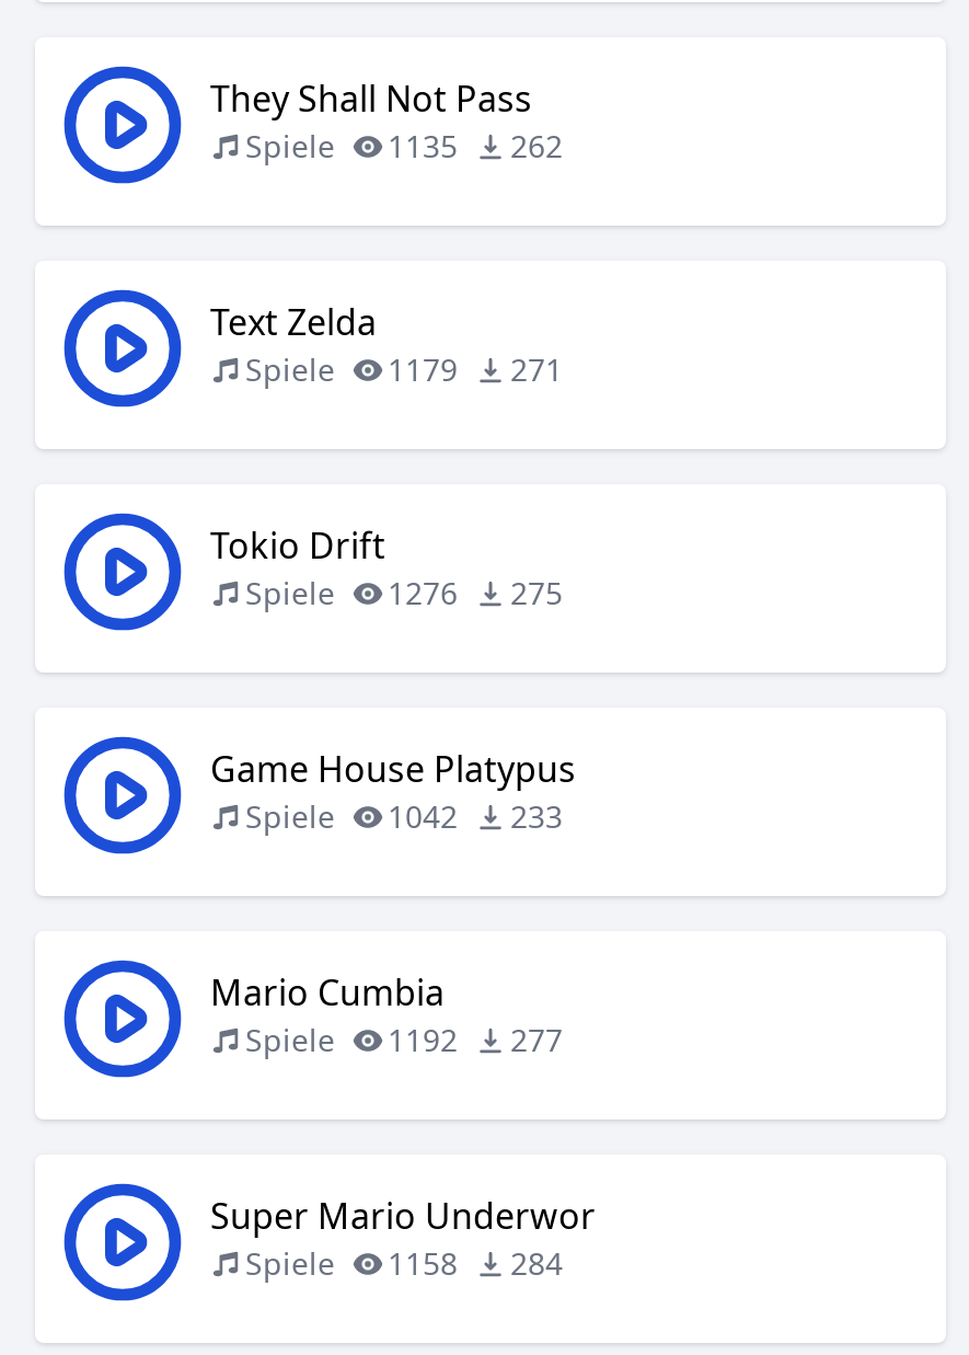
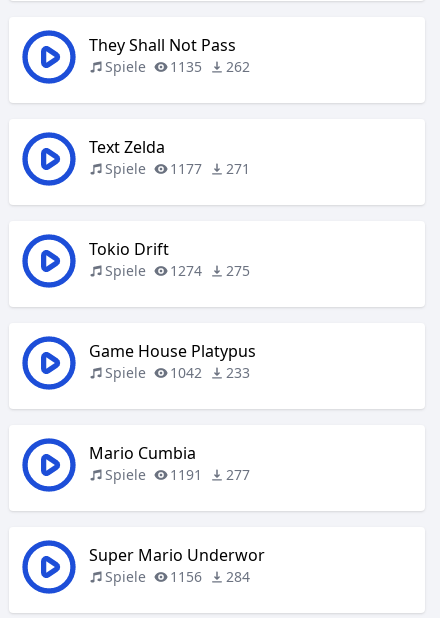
[245,348,563,390] Spiele 1179 271 -> [105,159,250,178] Spiele 1177 271
[245,572,563,613] Spiele 1276 275 -> [105,261,250,280] Spiele 1274 275
[245,1019,563,1060] Spiele 1192 277 -> [105,465,250,484] Spiele 1191 277
[245,1242,563,1284] Spiele 1158 284 -> [105,567,250,586] Spiele 1156 284

